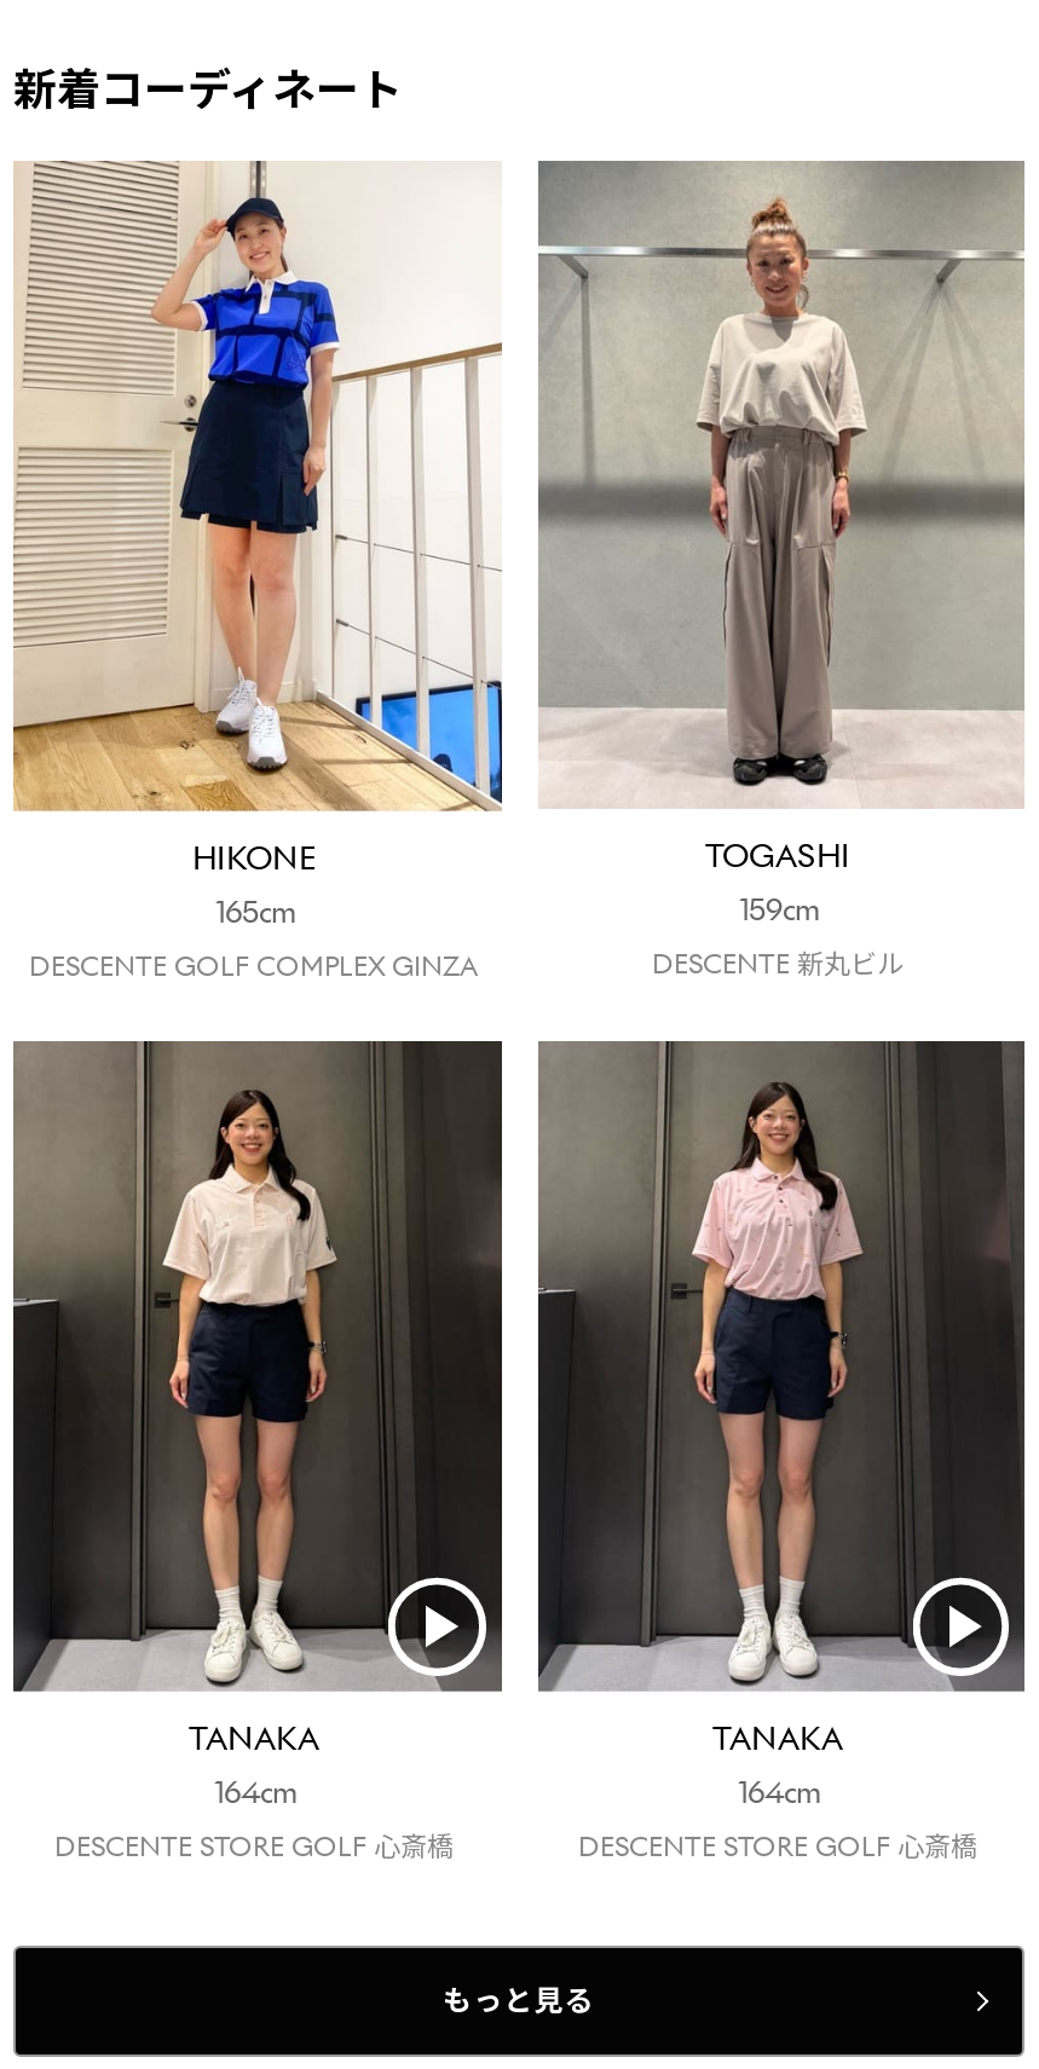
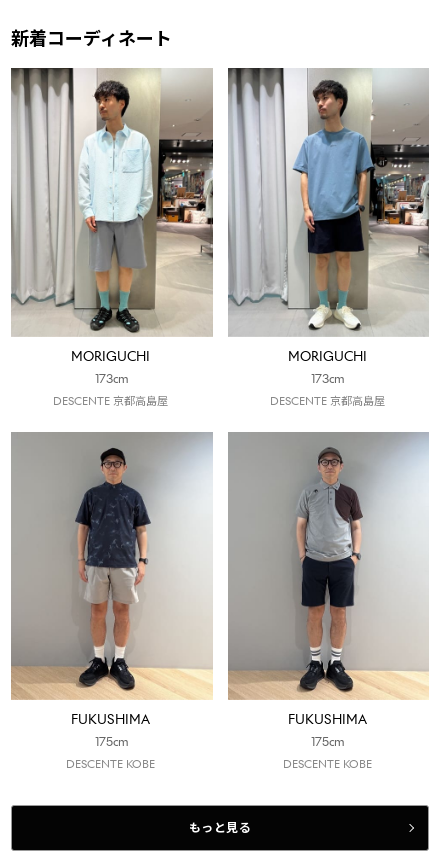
[13,161,504,929] [image] | HIKONE | 165cm -> [10,67,214,386] [image] | MORIGUCHI | 173cm
[538,161,1024,928] [image] | TOGASHI | 159cm -> [228,68,430,386] [image] | MORIGUCHI | 173cm
[29,949,479,983] DESCENTE GOLF COMPLEX GINZA -> [53,394,168,408] DESCENTE 京都高島屋
[652,947,904,981] DESCENTE 新丸ビル -> [269,394,384,408] DESCENTE 京都高島屋
[11,1041,504,1809] [image] | TANAKA | 164cm -> [11,432,213,749] [image] | FUKUSHIMA | 175cm
[538,1041,1027,1809] [image] | TANAKA | 164cm -> [228,432,429,749] [image] | FUKUSHIMA | 175cm
[54,1829,454,1863] DESCENTE STORE GOLF 心斎橋 -> [66,757,155,771] DESCENTE KOBE
[578,1829,977,1863] DESCENTE STORE GOLF 心斎橋 -> [282,757,371,771] DESCENTE KOBE

